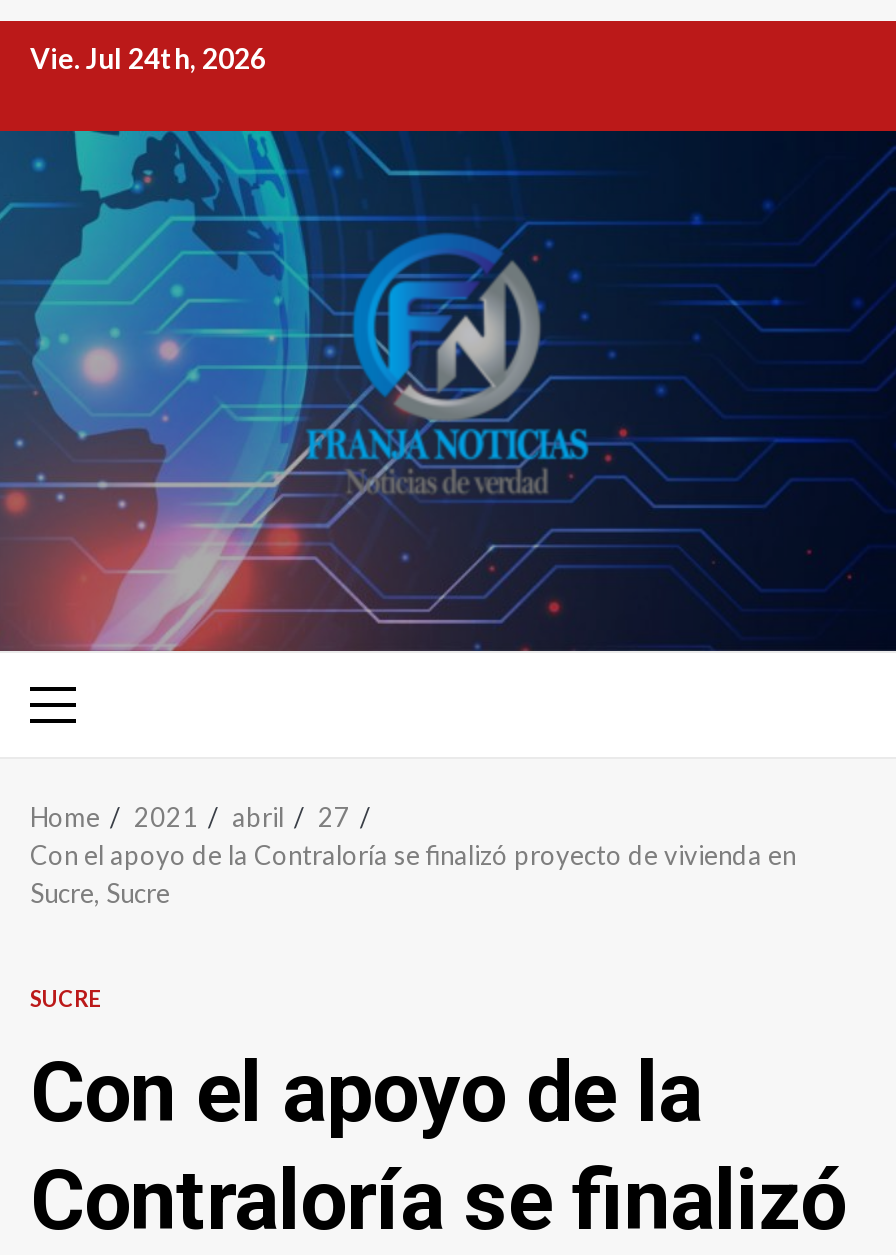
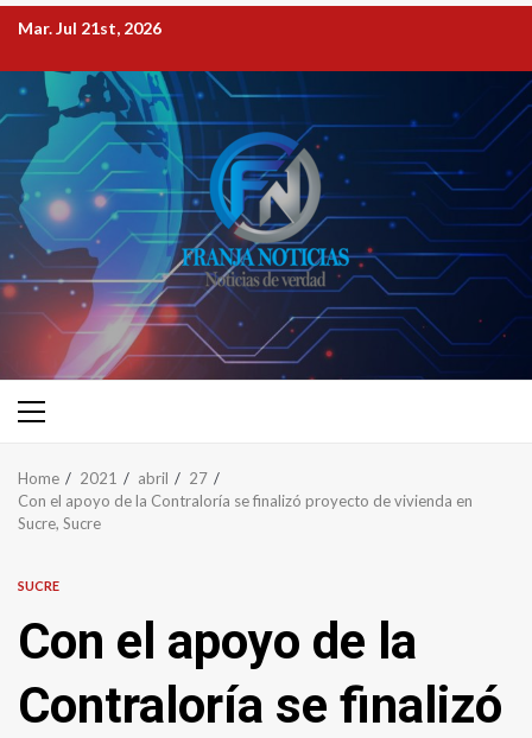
[30,40,266,74] Vie. Jul 24th, 2026 -> [18,17,161,37] Mar. Jul 21st, 2026

